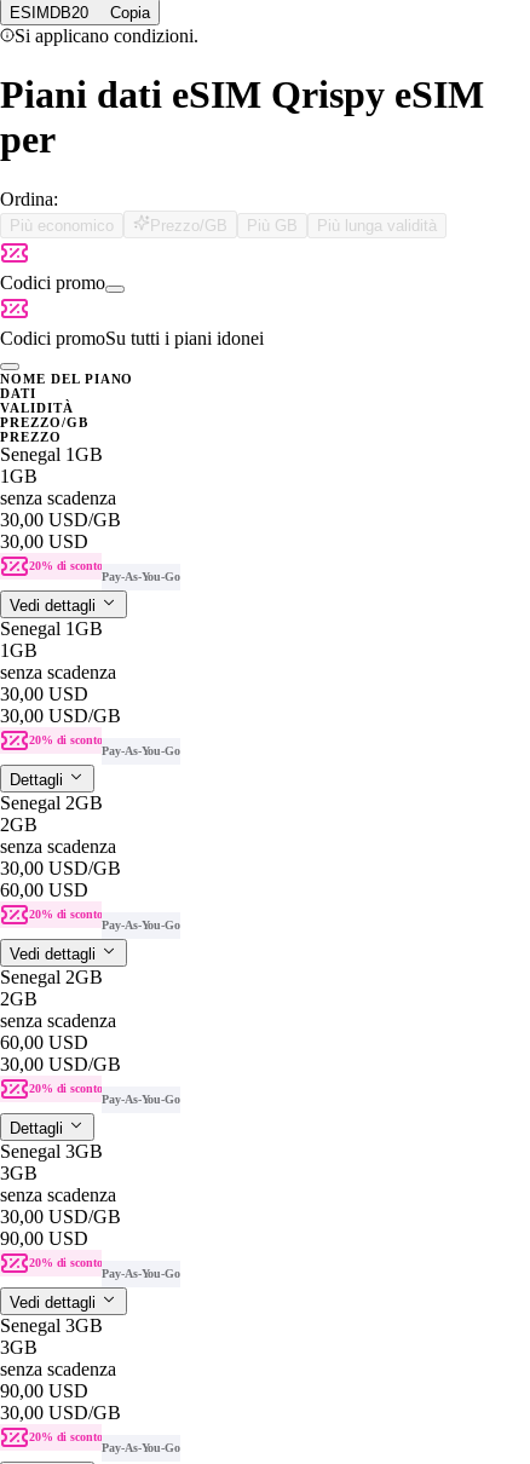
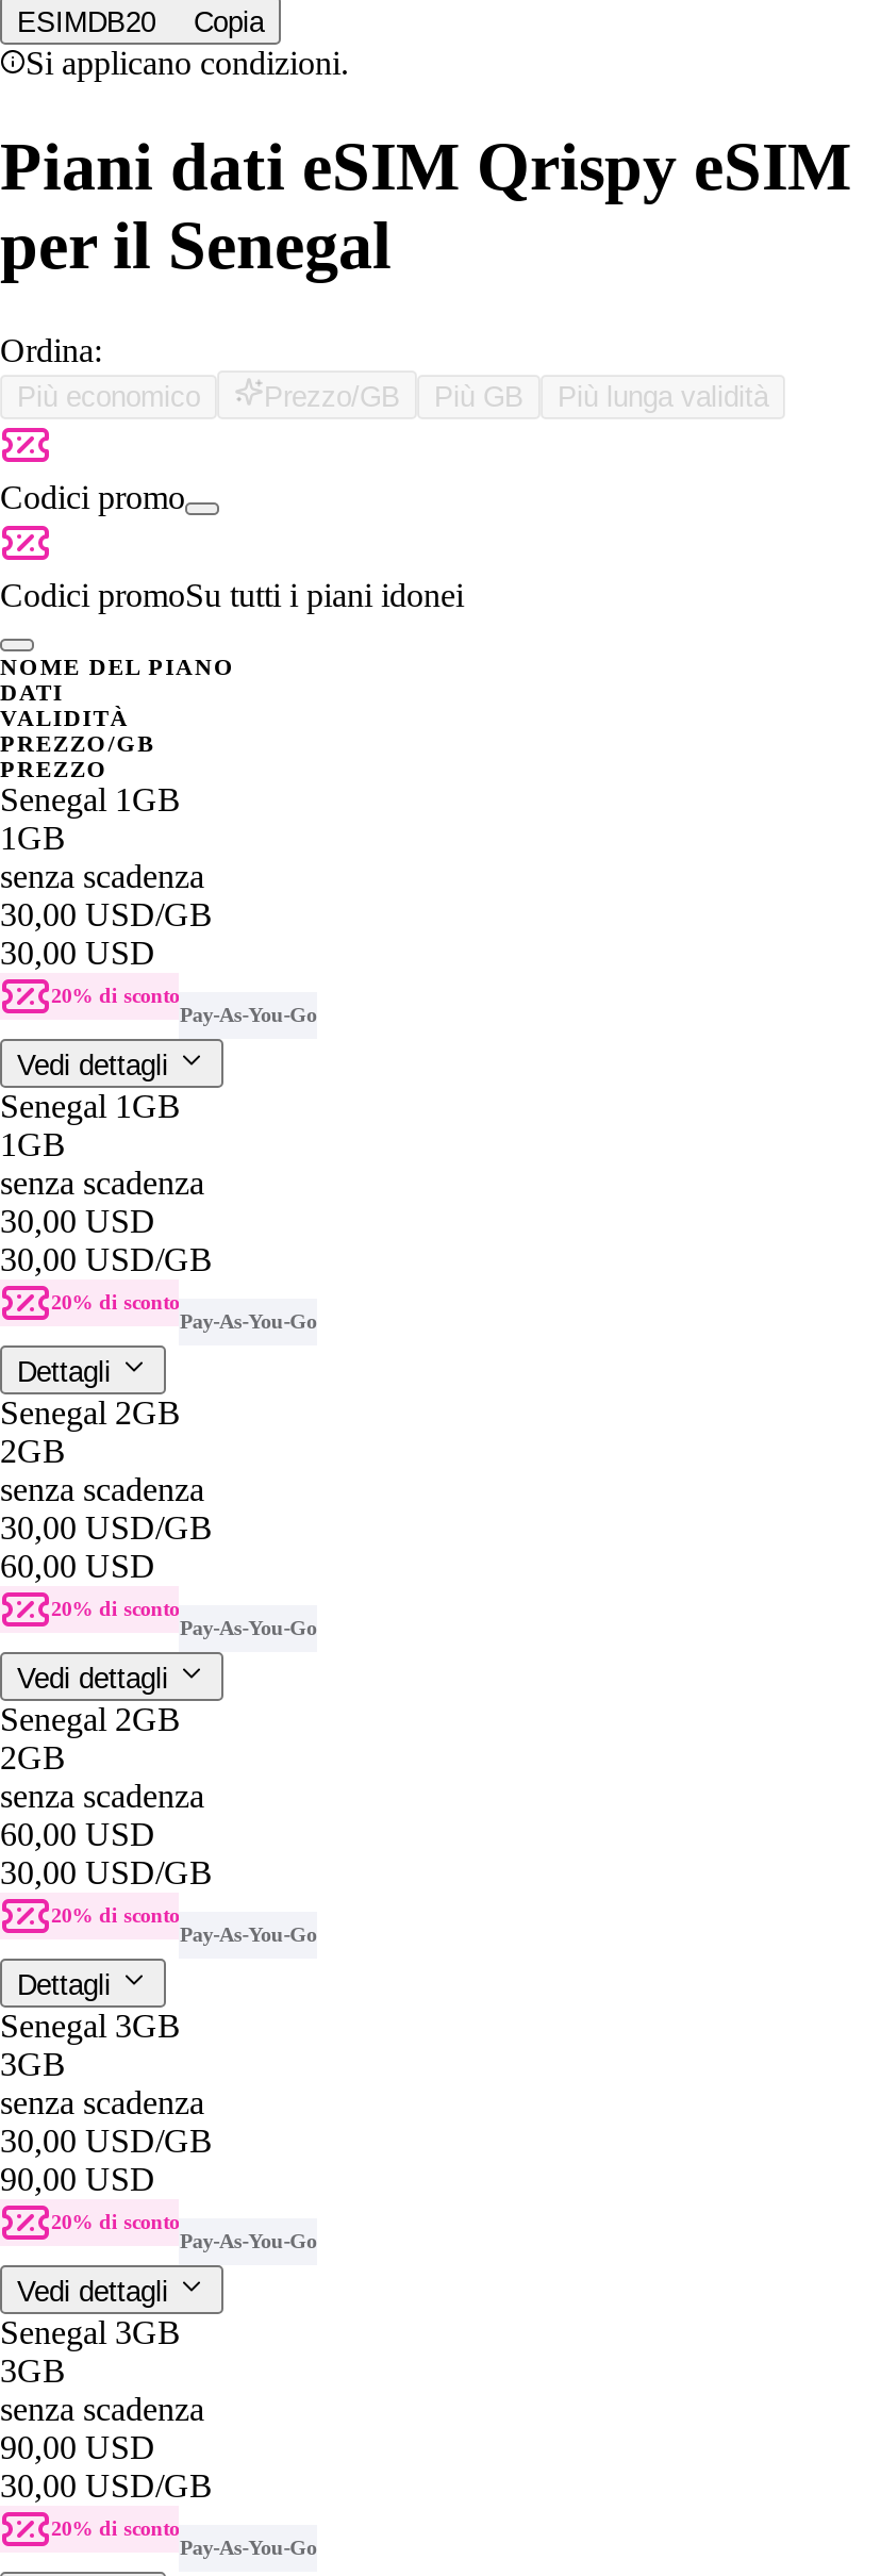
[0,118,56,161] per -> [0,207,392,284] per il Senegal

